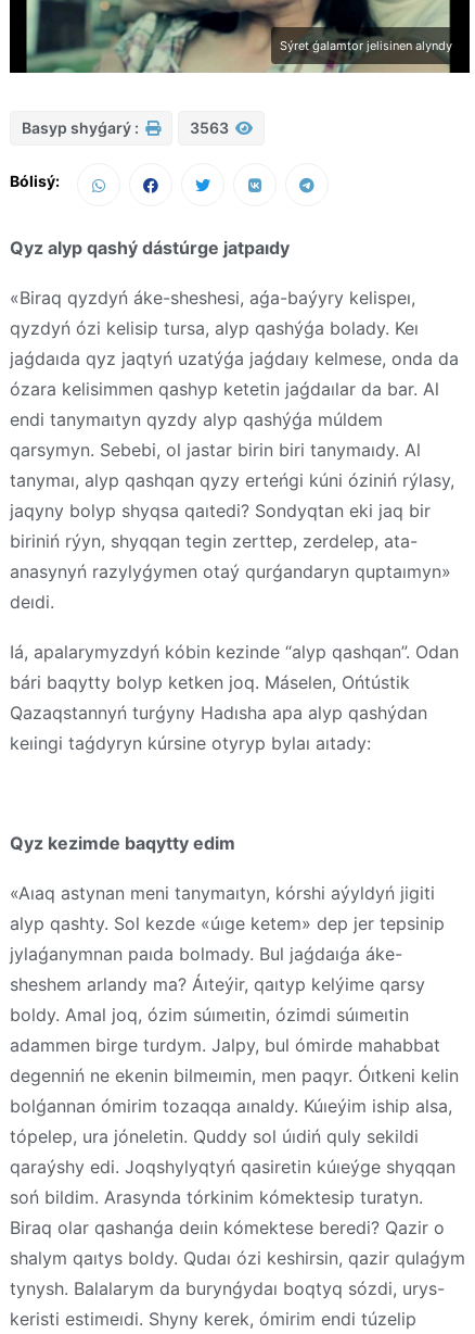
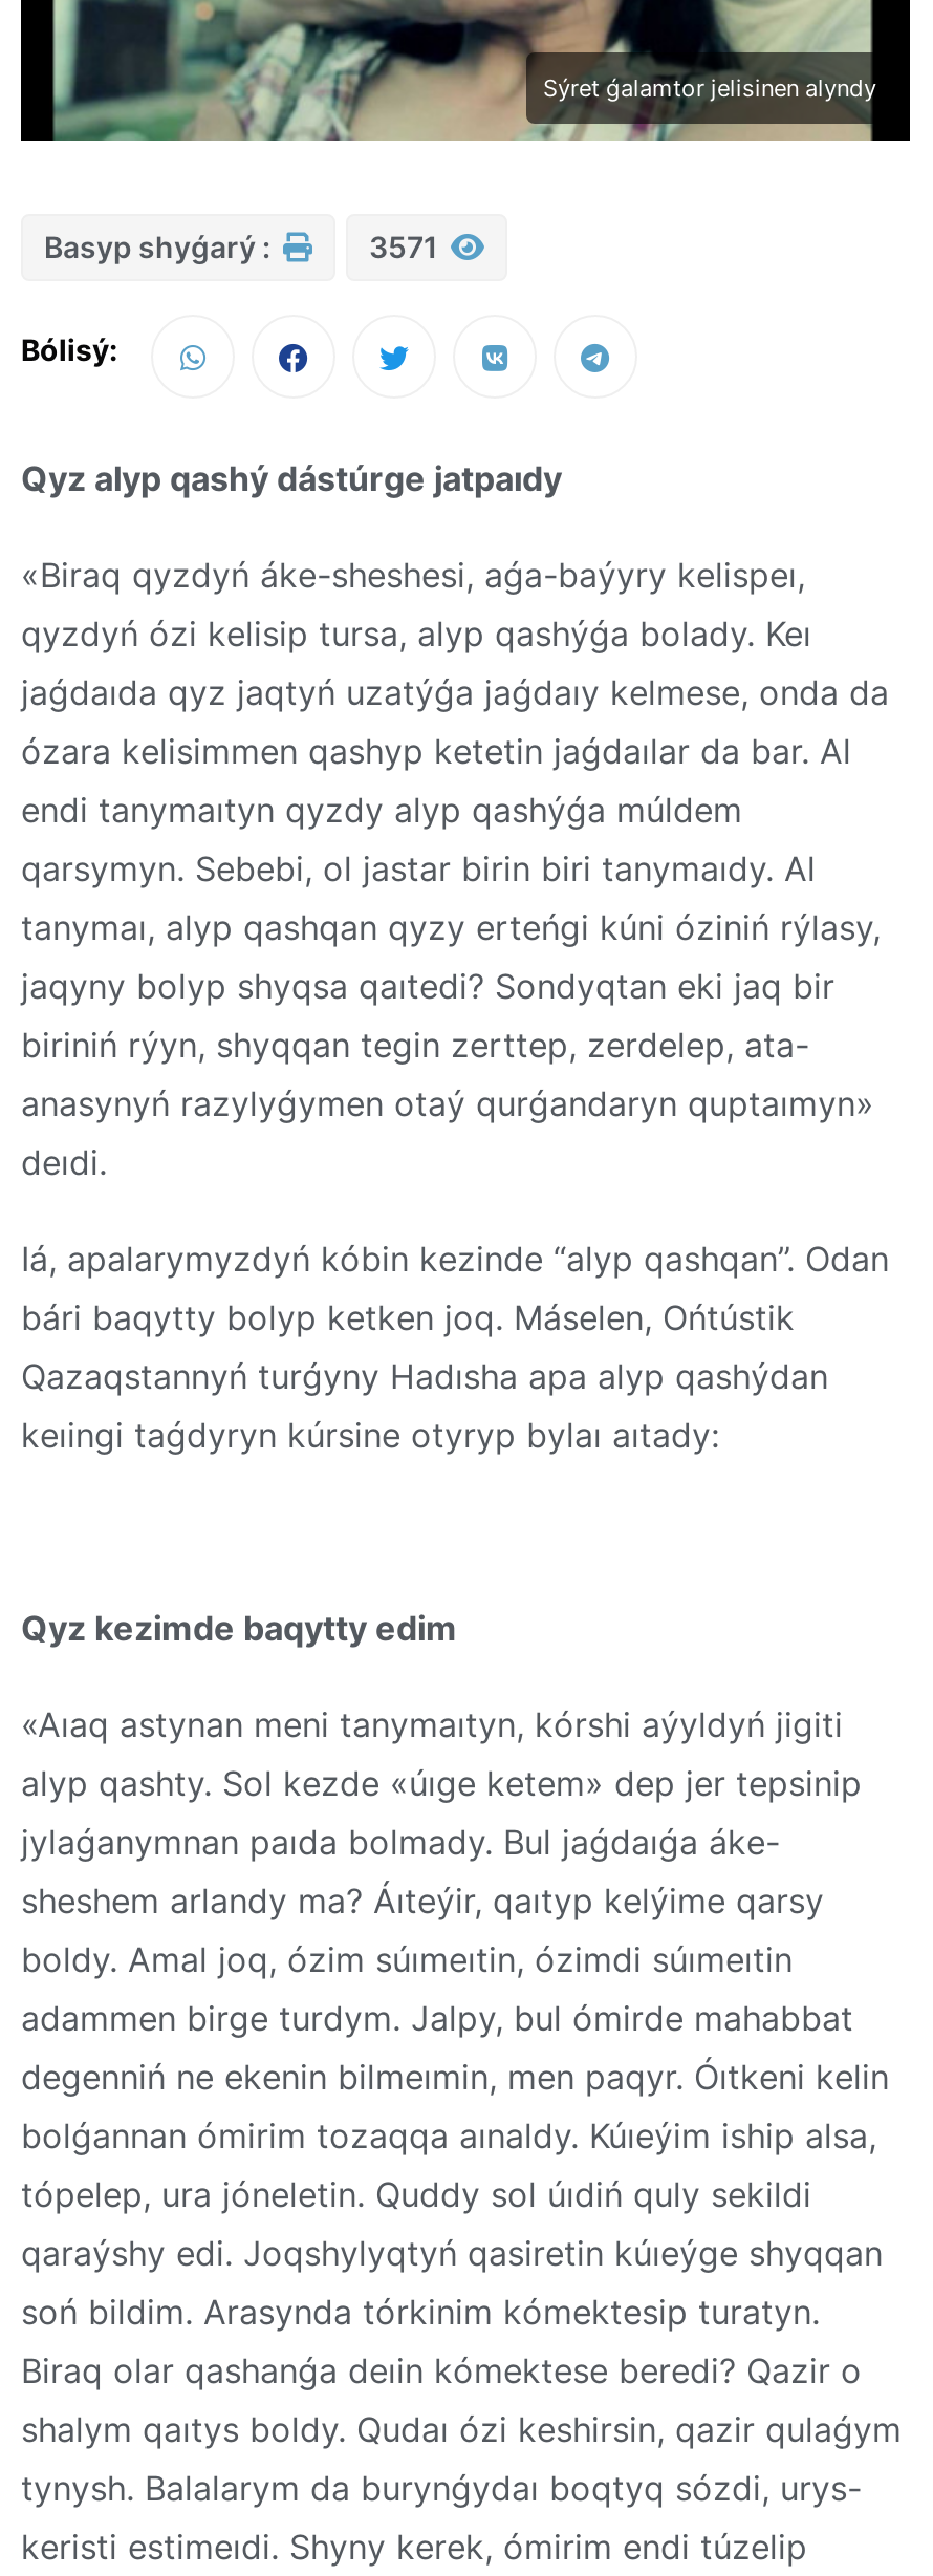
[190,118,232,137] 3563 -> [369,228,444,264] 3571

